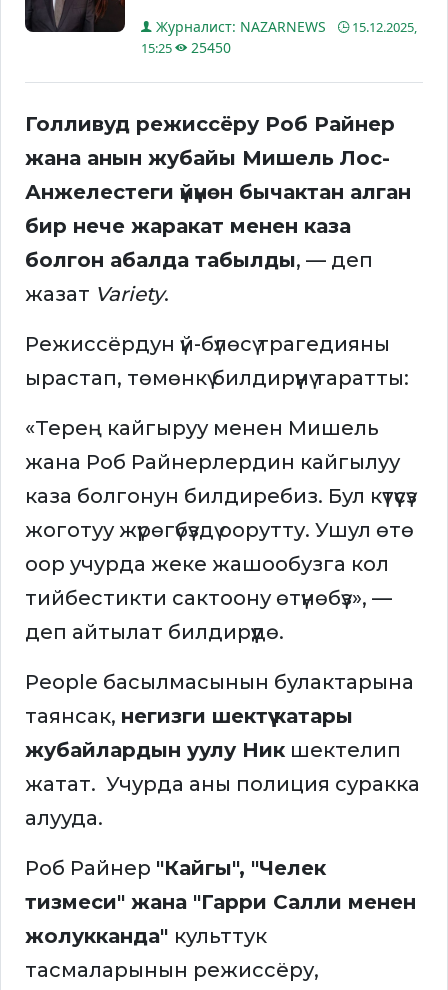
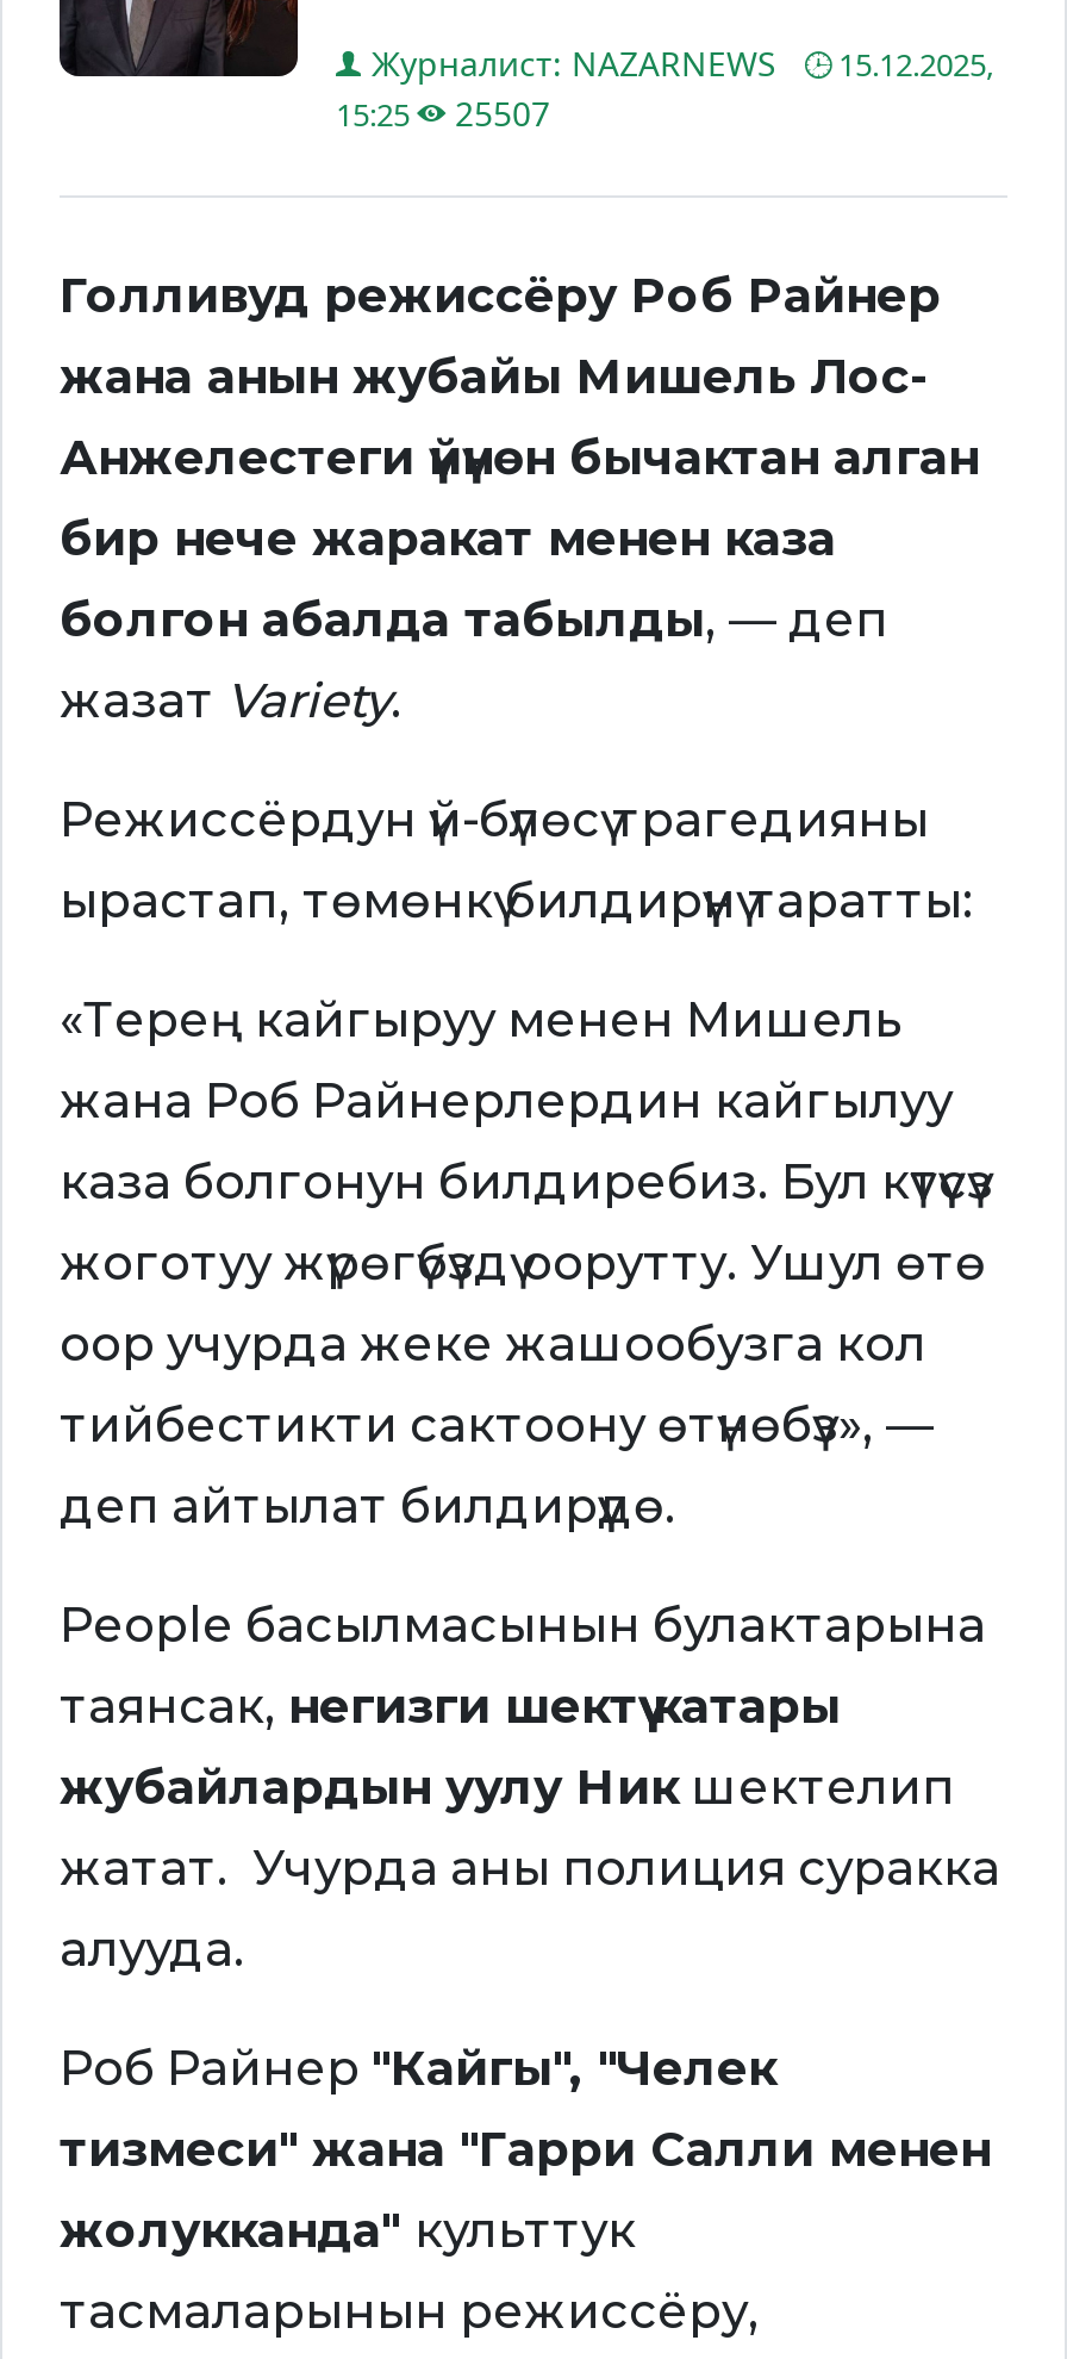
[141,38,235,57] 15:25 25450 -> [336,91,560,136] 15:25 25507

